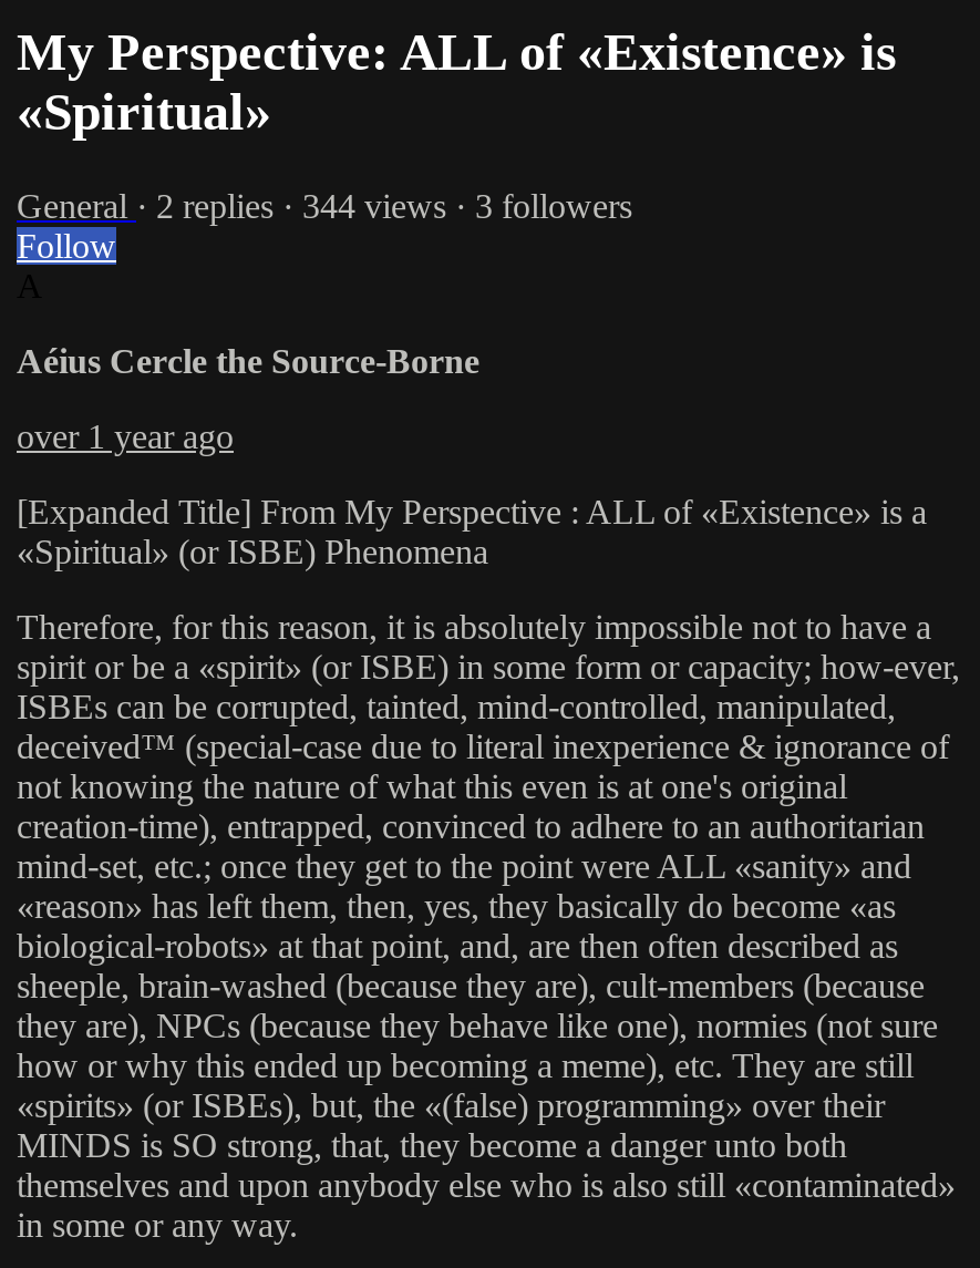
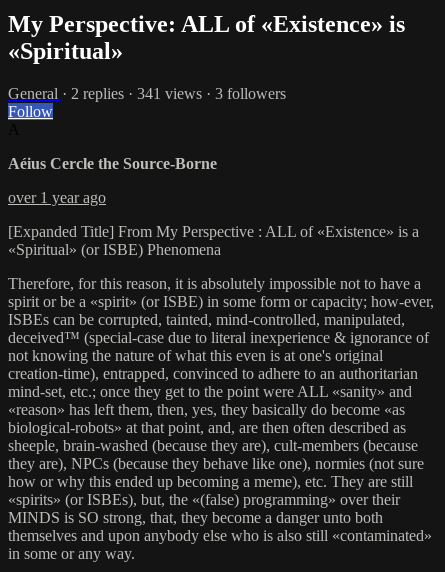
[17,186,632,224] General · 2 replies · 344 views · 3 followers -> [8,85,286,102] General · 2 replies · 341 views · 3 followers

